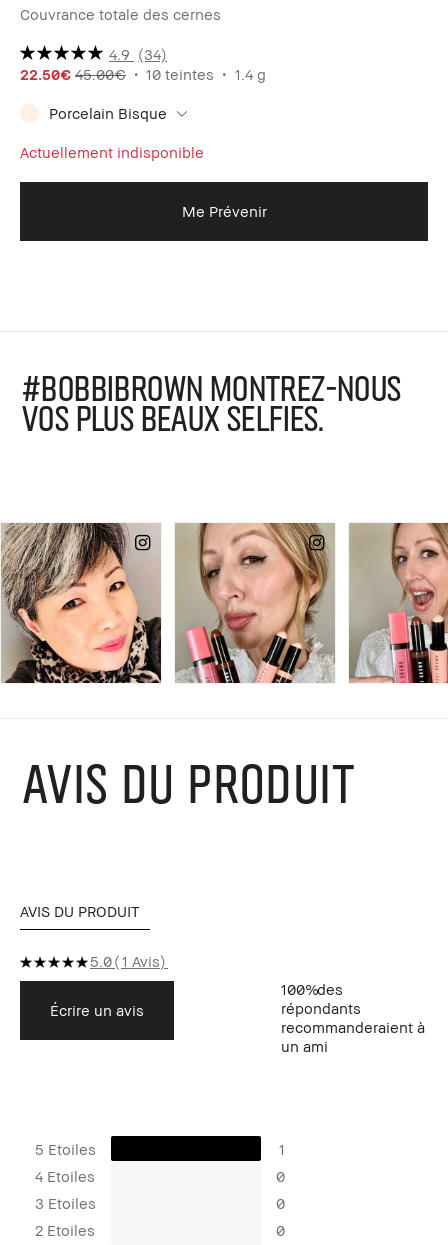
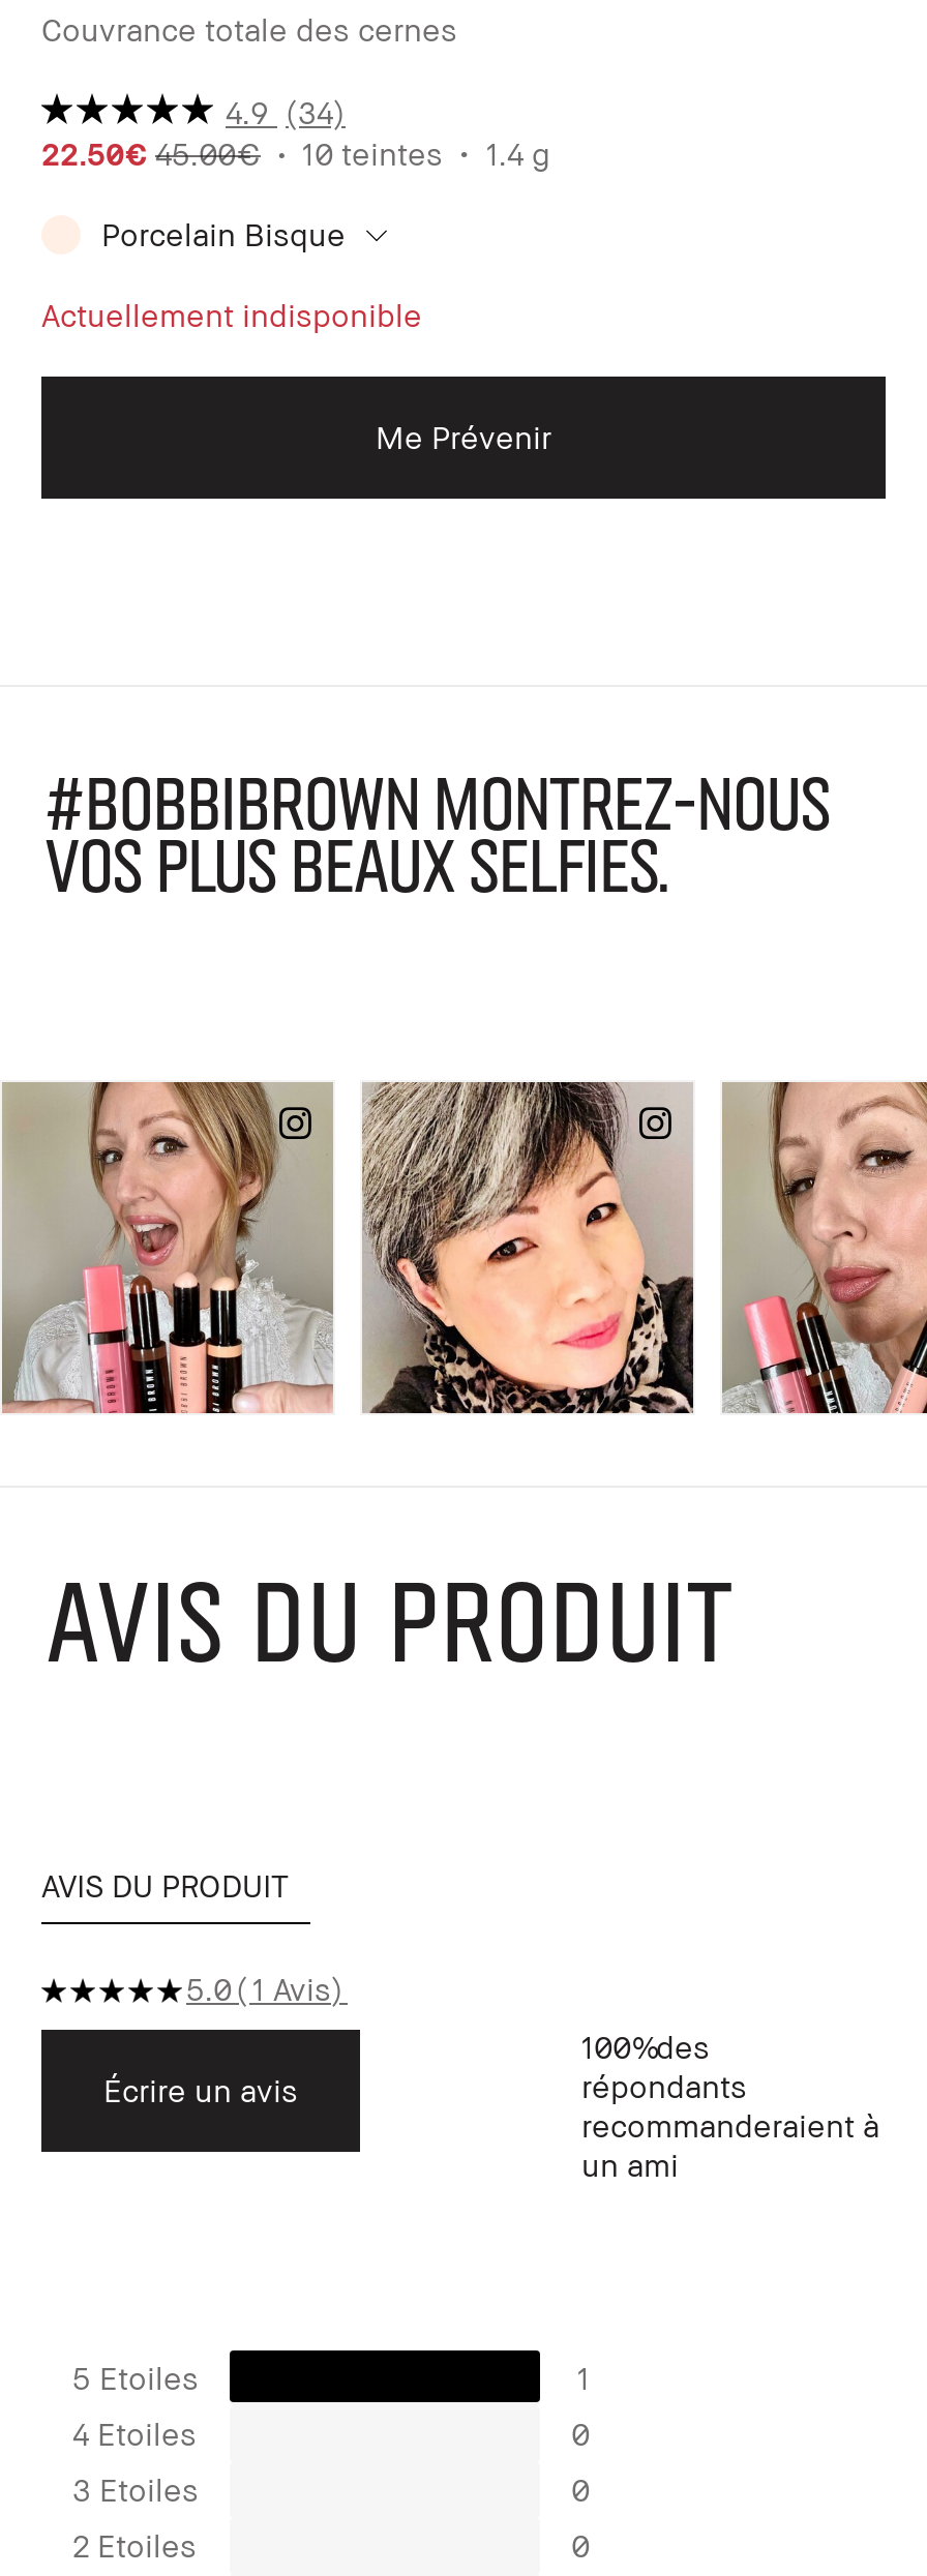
[3,523,162,684] [image] -> [6,1082,333,1415] [image]
[176,522,335,684] [image] -> [366,1080,695,1415] [image]
[349,522,445,684] [image] -> [724,1082,921,1415] [image]

